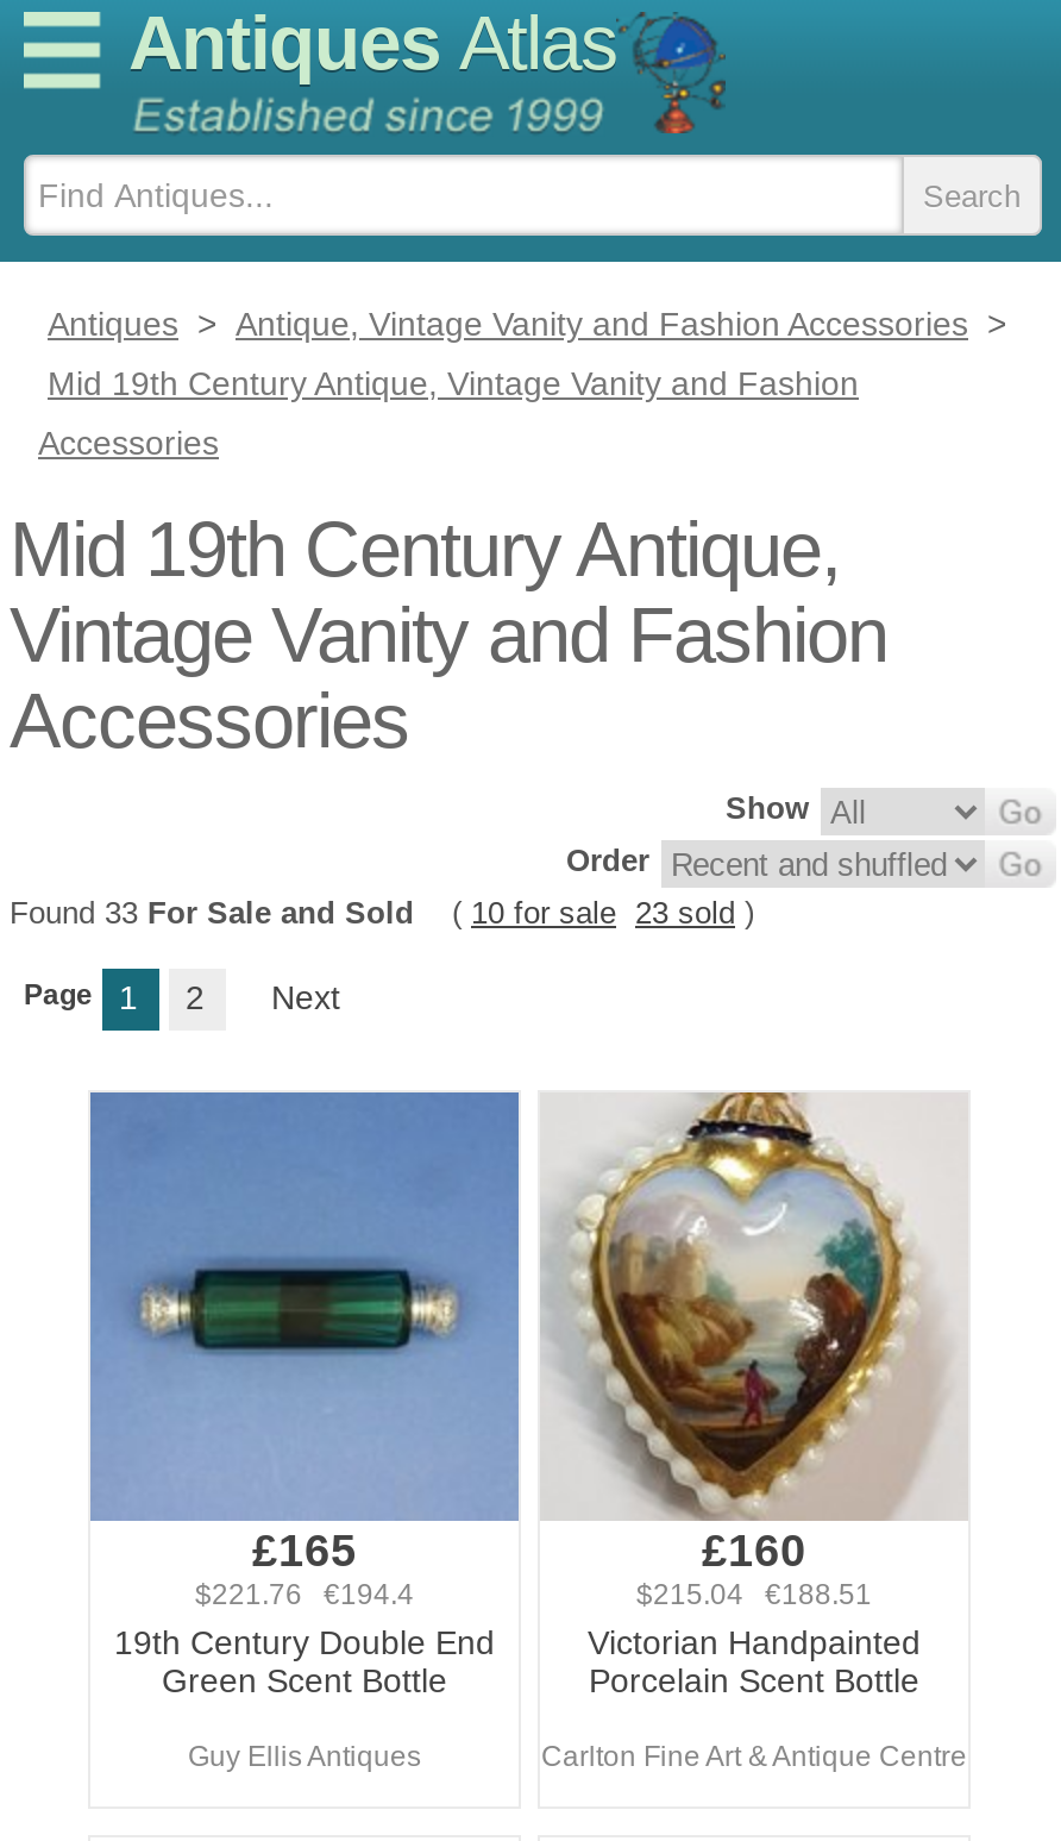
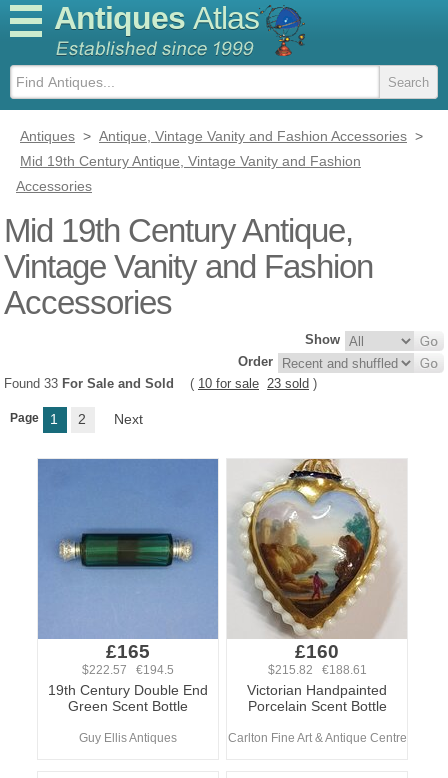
[195,1578,414,1611] $221.76 €194.4 -> [82,663,174,677] $222.57 €194.5
[636,1578,872,1611] $215.04 €188.51 -> [267,663,366,677] $215.82 €188.61

